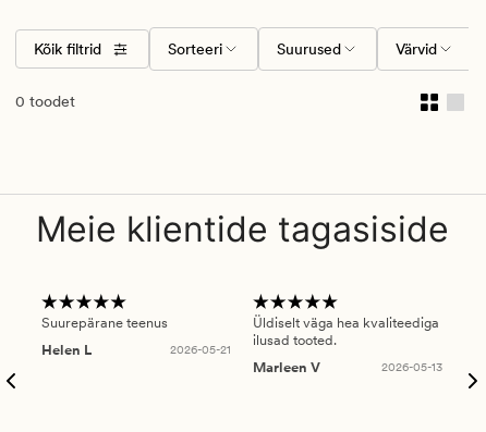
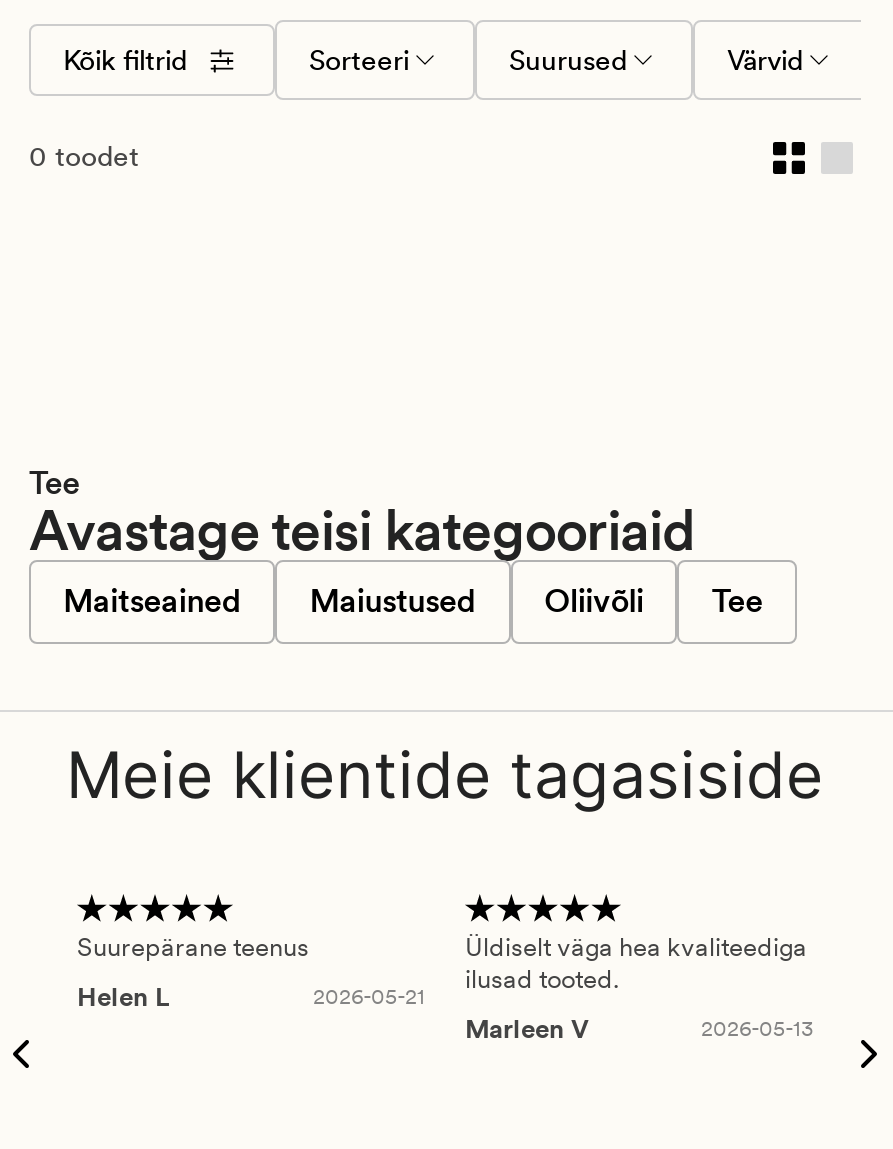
none -> [29,464,763,620] Tee | Avastage teisi kategooriaid | Maitseained | Maiustused | Oliivõli | Tee

